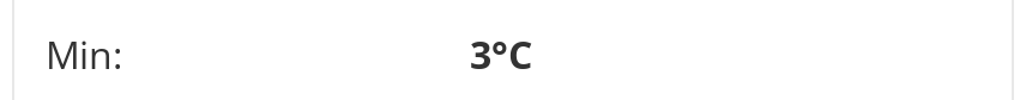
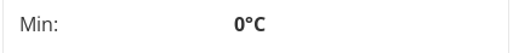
[470,28,532,80] 3°C -> [234,10,266,37] 0°C

